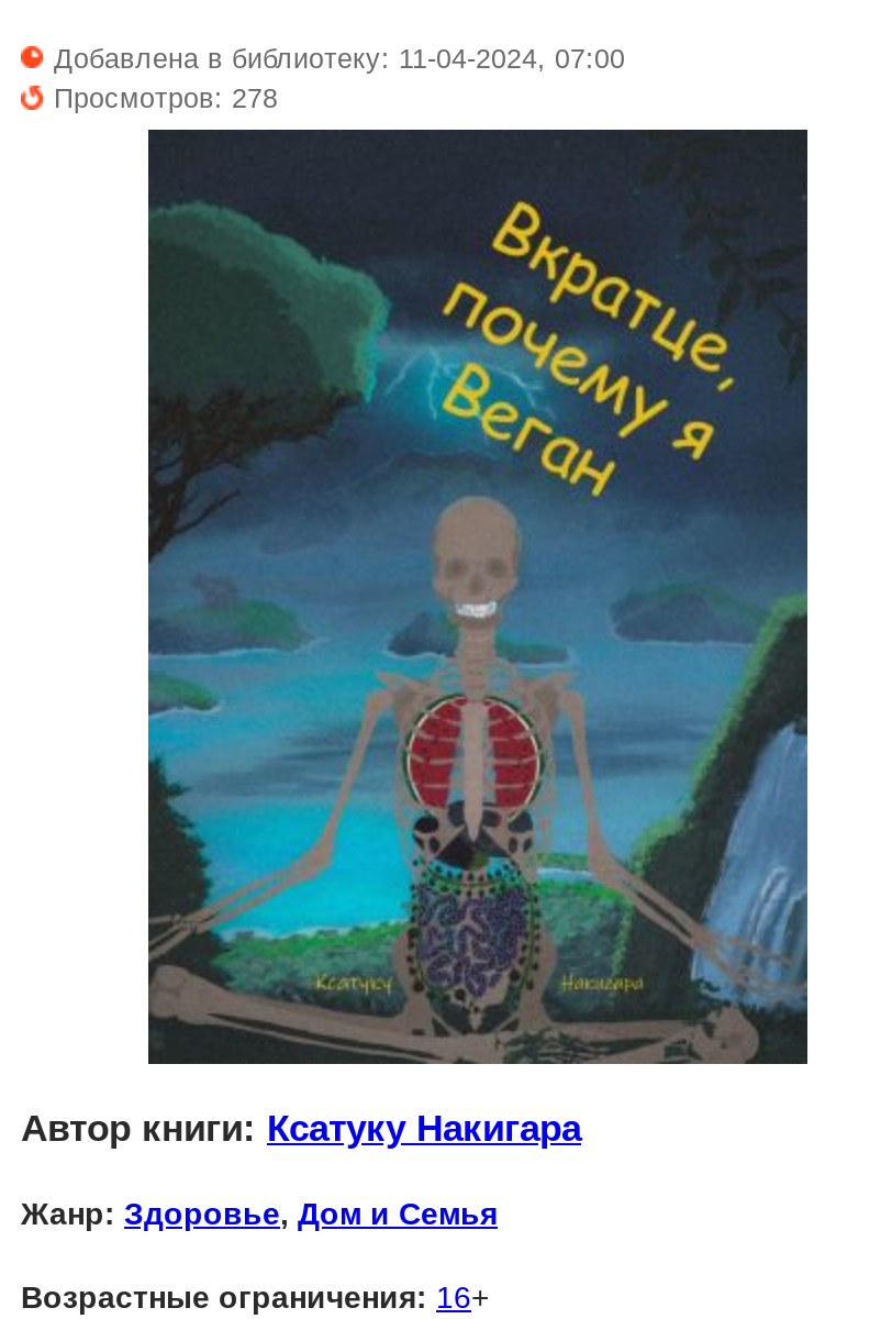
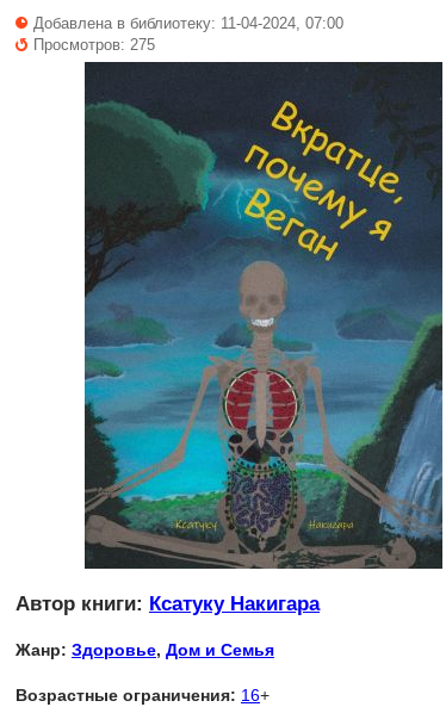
[54,83,278,114] Просмотров: 278 -> [33,37,155,53] Просмотров: 275

